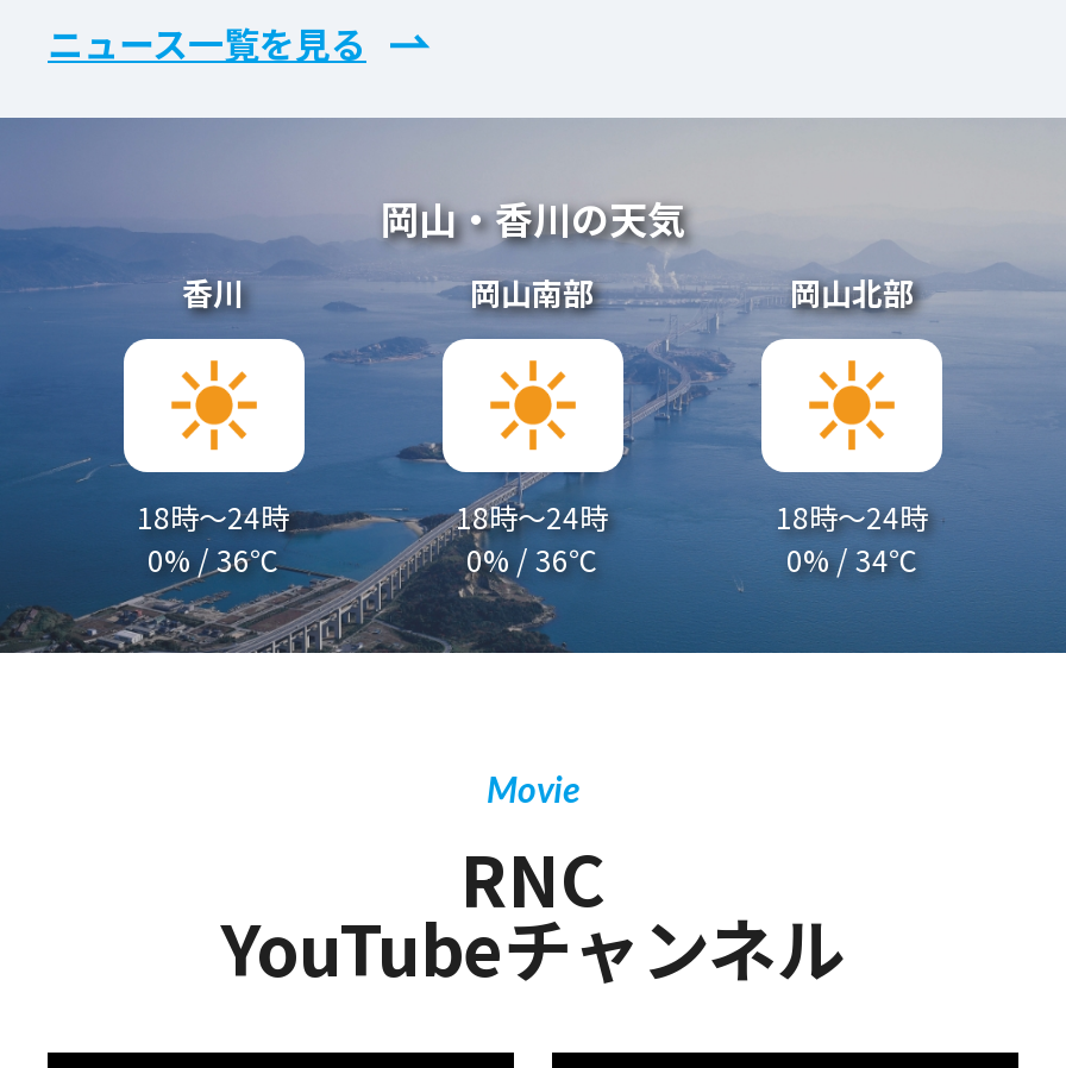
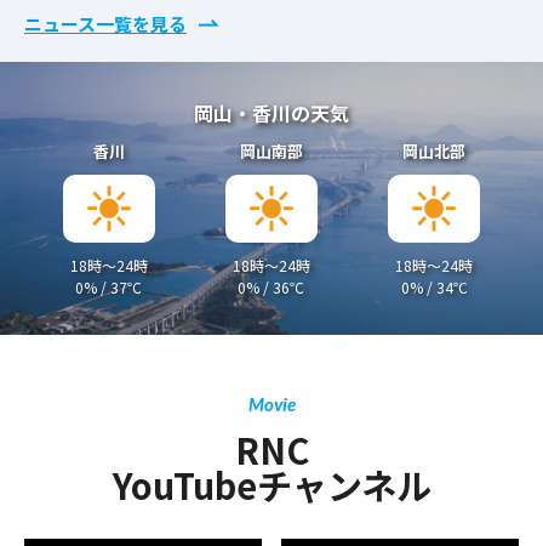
[148,538,278,578] 0% / 36℃ -> [75,276,142,297] 0% / 37℃

